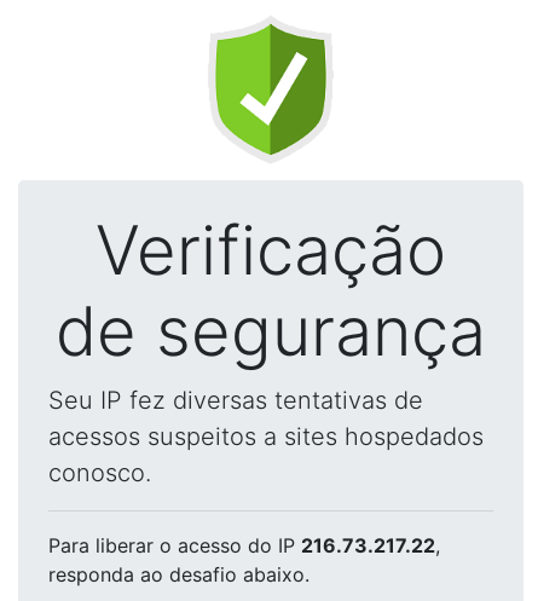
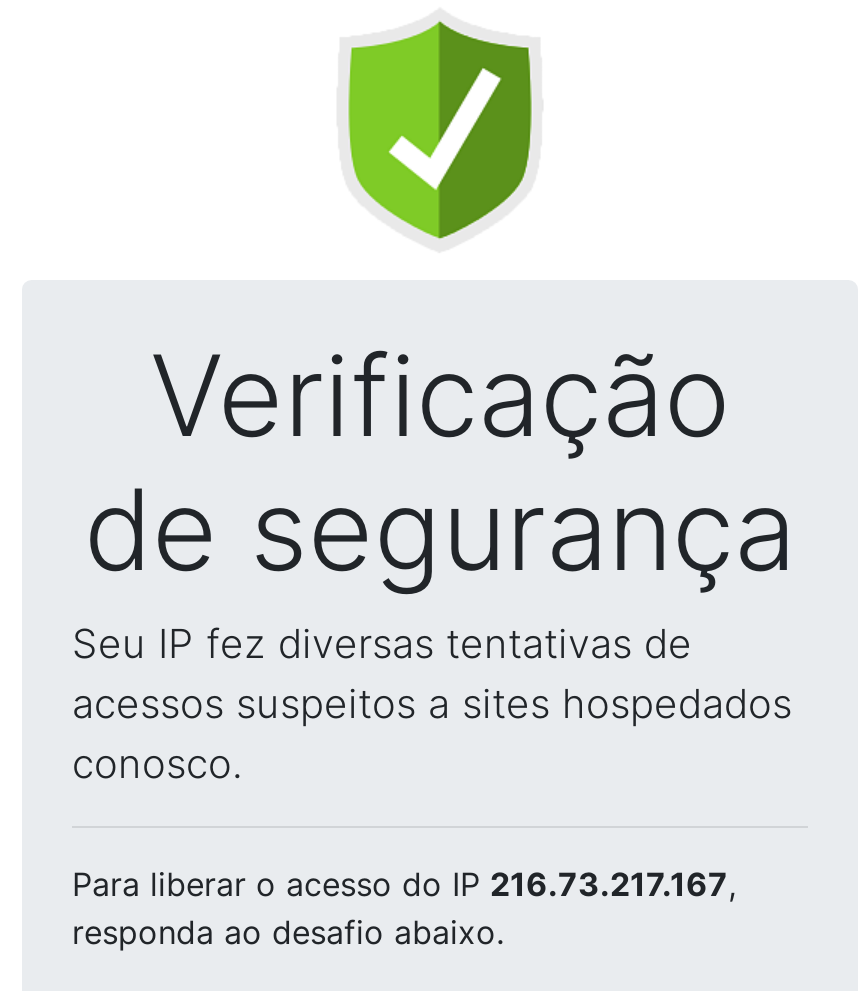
[48,533,440,557] Para liberar o acesso do IP 216.73.217.22, -> [72,864,736,904] Para liberar o acesso do IP 216.73.217.167,

